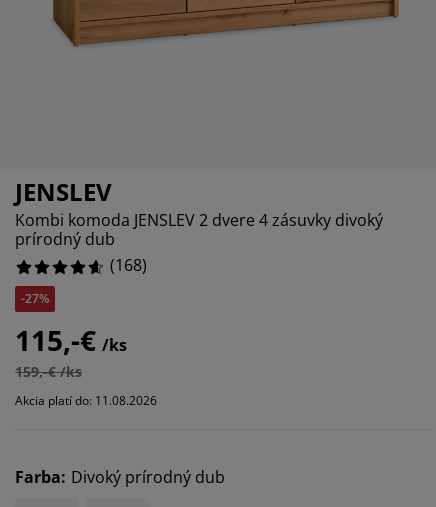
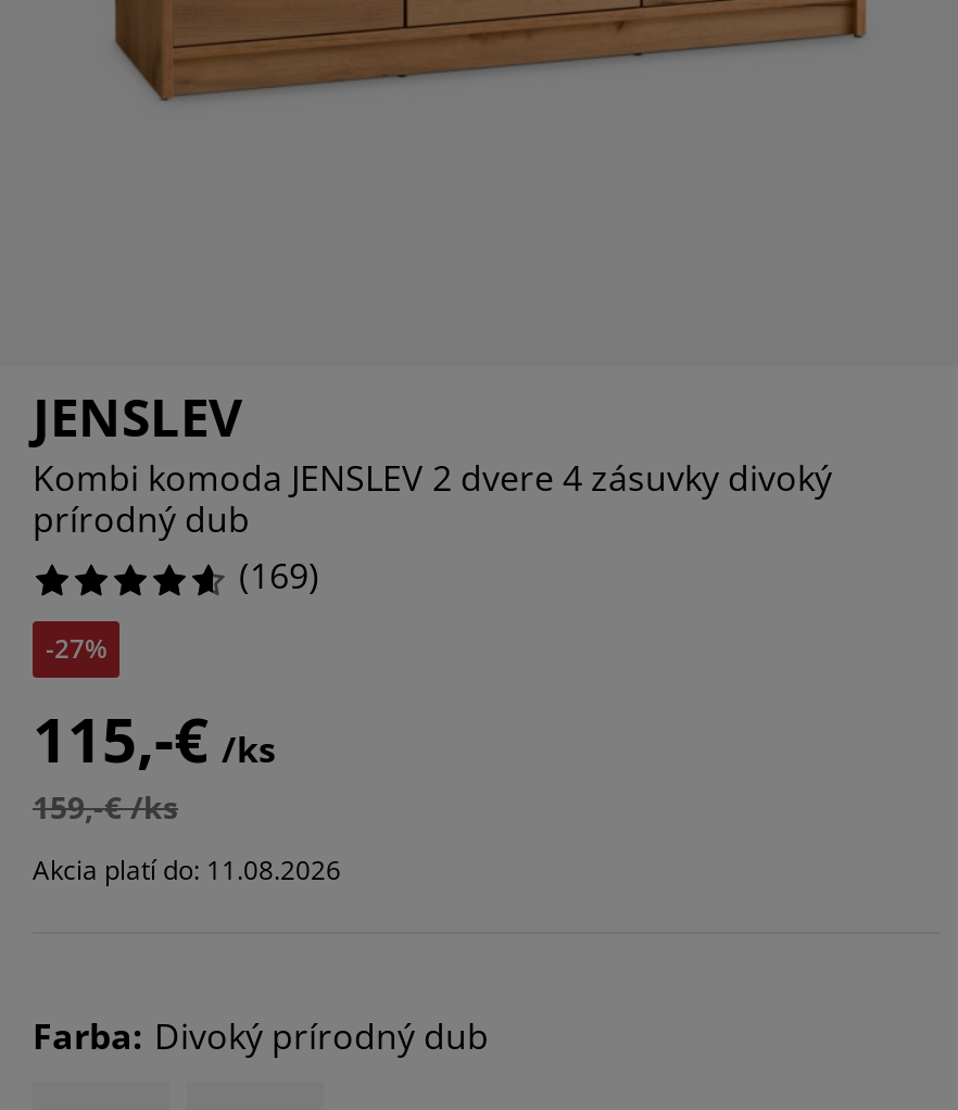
[110,254,147,276] (168) -> [239,552,319,600] (169)

